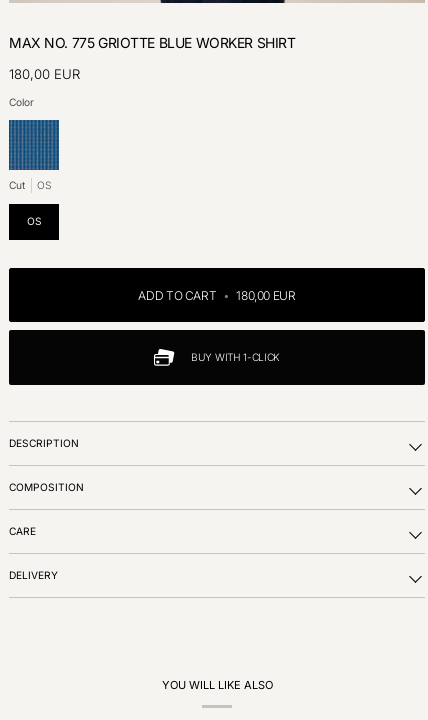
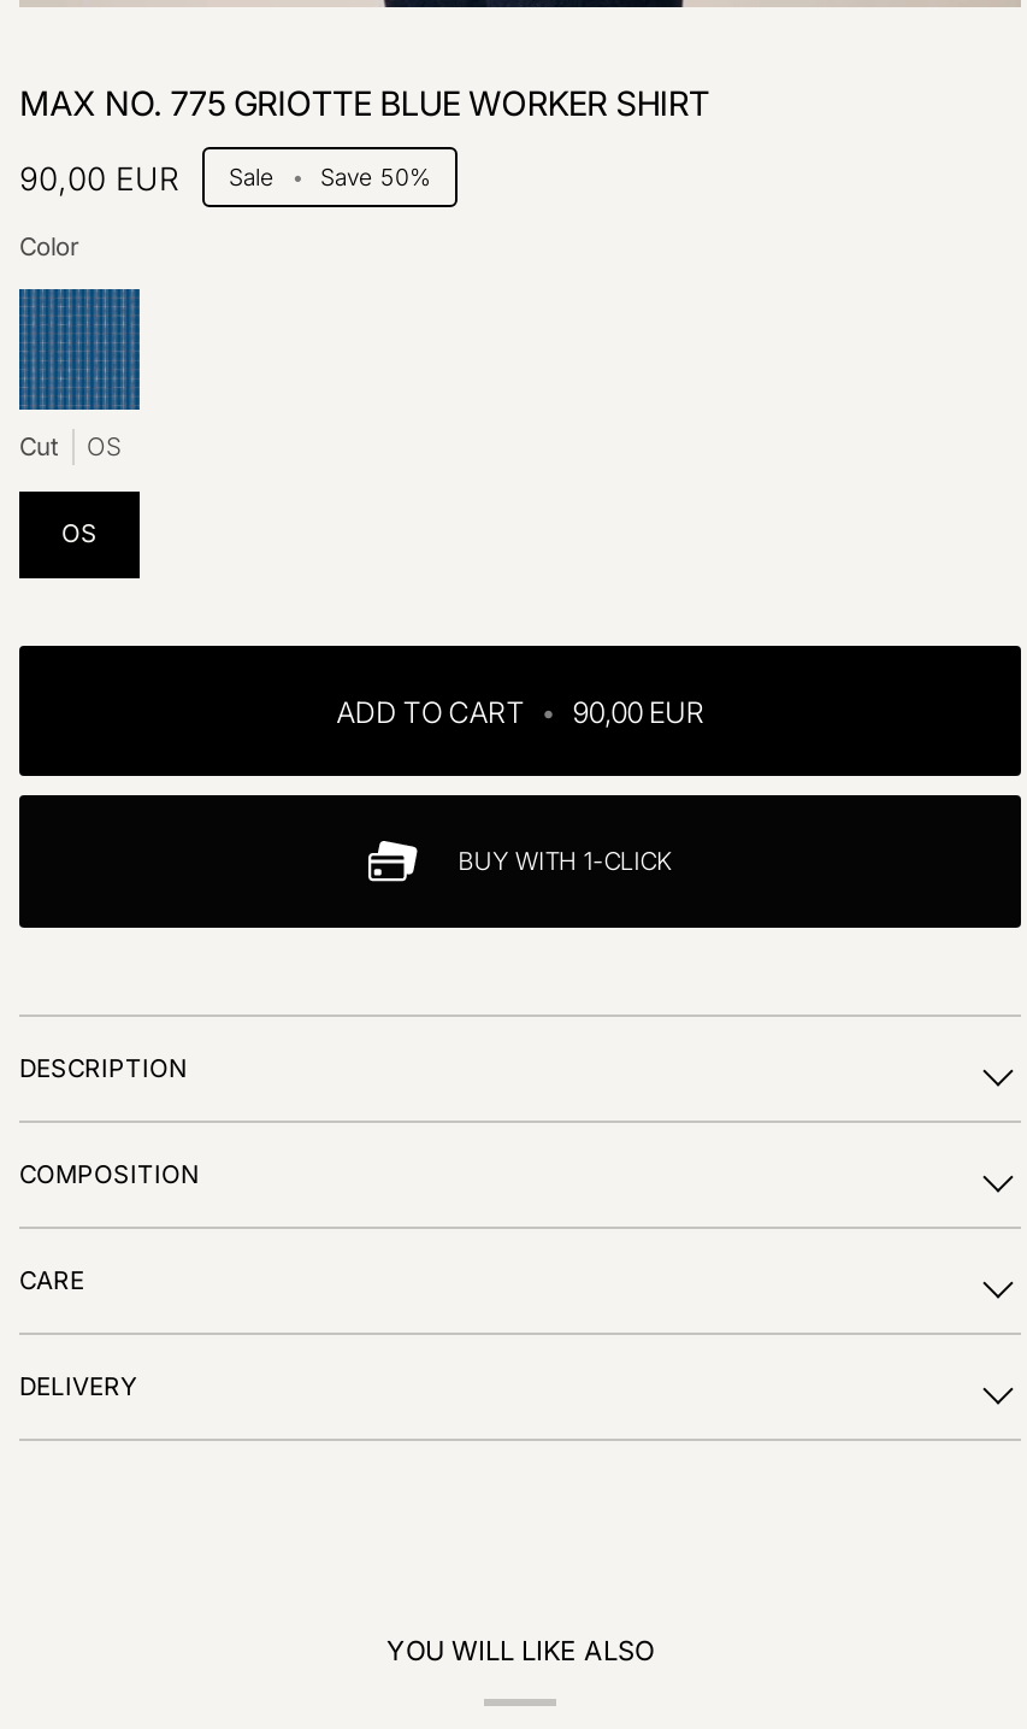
[9,66,80,82] 180,00 EUR -> [19,160,431,199] 90,00 EUR | Sale | • Save 50%
[138,288,296,303] ADD TO CART • 180,00 EUR -> [336,693,704,729] ADD TO CART • 90,00 EUR

